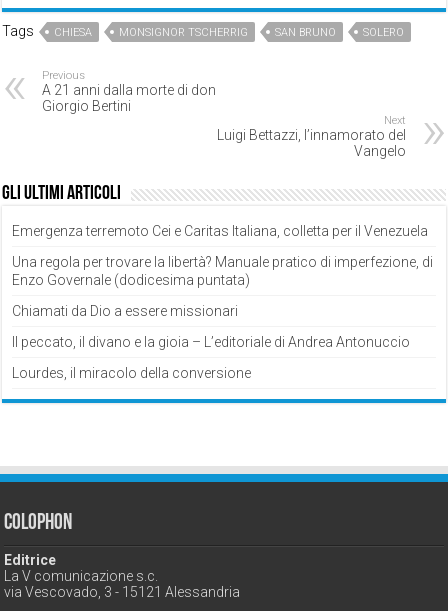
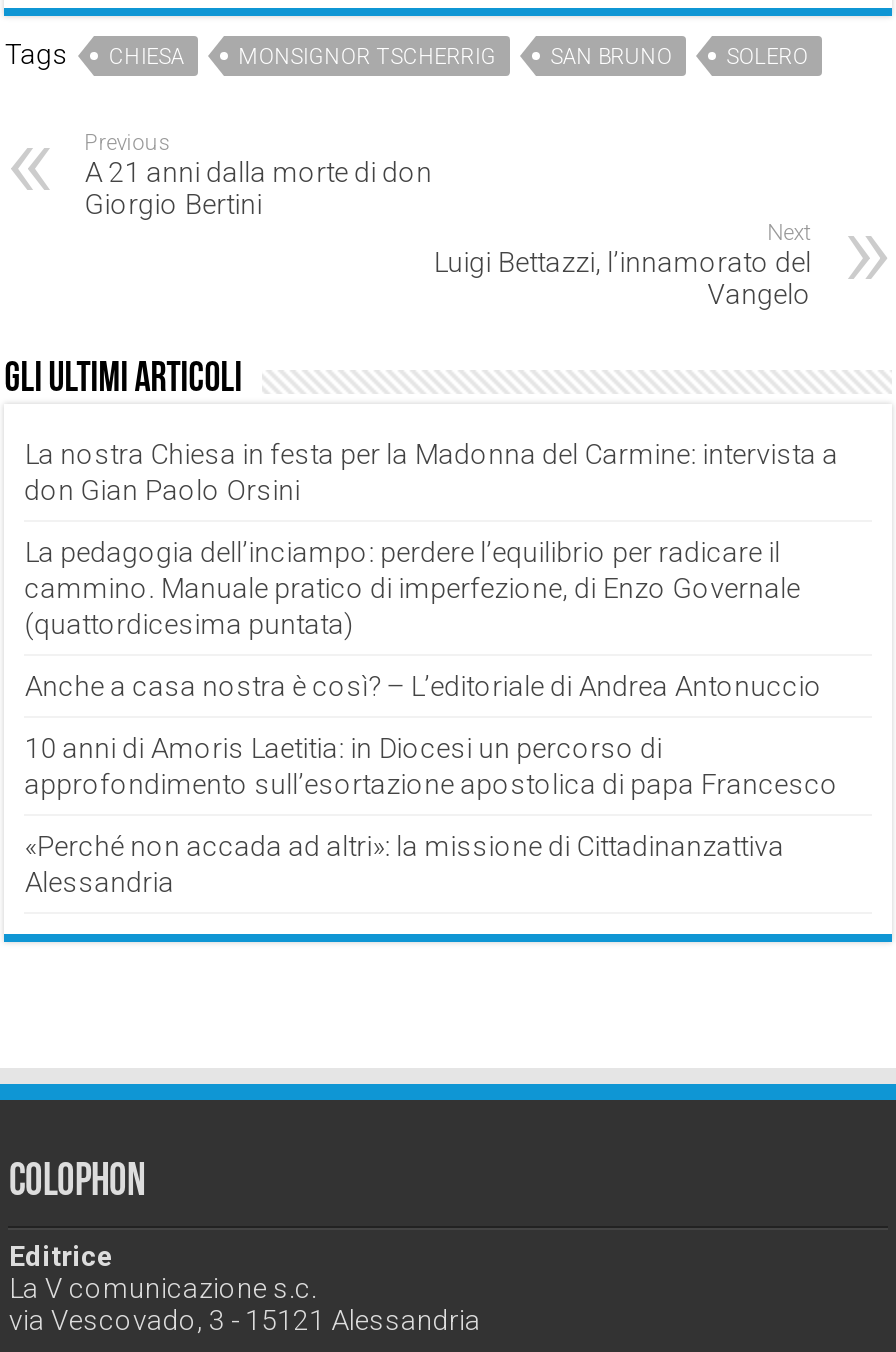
[12,223,428,239] Emergenza terremoto Cei e Caritas Italiana, colletta per il Venezuela -> [24,438,838,506] La nostra Chiesa in festa per la Madonna del Carmine: intervista a | don Gian Paolo Orsini
[12,254,433,288] Una regola per trovare la libertà? Manuale pratico di imperfezione, di | Enzo Governale (dodicesima puntata) -> [24,536,800,640] La pedagogia dell’inciampo: perdere l’equilibrio per radicare il | cammino. Manuale pratico di imperfezione, di Enzo Governale | (quattordicesima puntata)
[12,303,238,319] Chiamati da Dio a essere missionari -> [24,670,822,702] Anche a casa nostra è così? – L’editoriale di Andrea Antonuccio
[12,334,410,350] Il peccato, il divano e la gioia – L’editoriale di Andrea Antonuccio -> [24,732,838,800] 10 anni di Amoris Laetitia: in Diocesi un percorso di | approfondimento sull’esortazione apostolica di papa Francesco
[12,365,251,381] Lourdes, il miracolo della conversione -> [24,830,784,898] «Perché non accada ad altri»: la missione di Cittadinanzattiva | Alessandria

